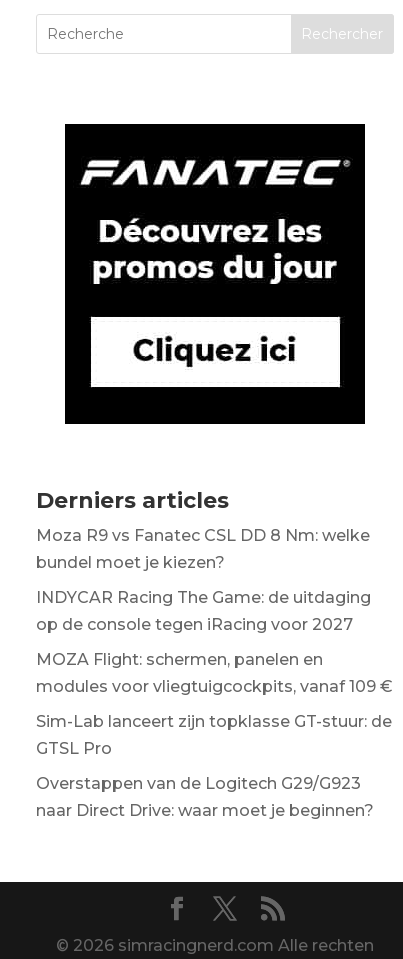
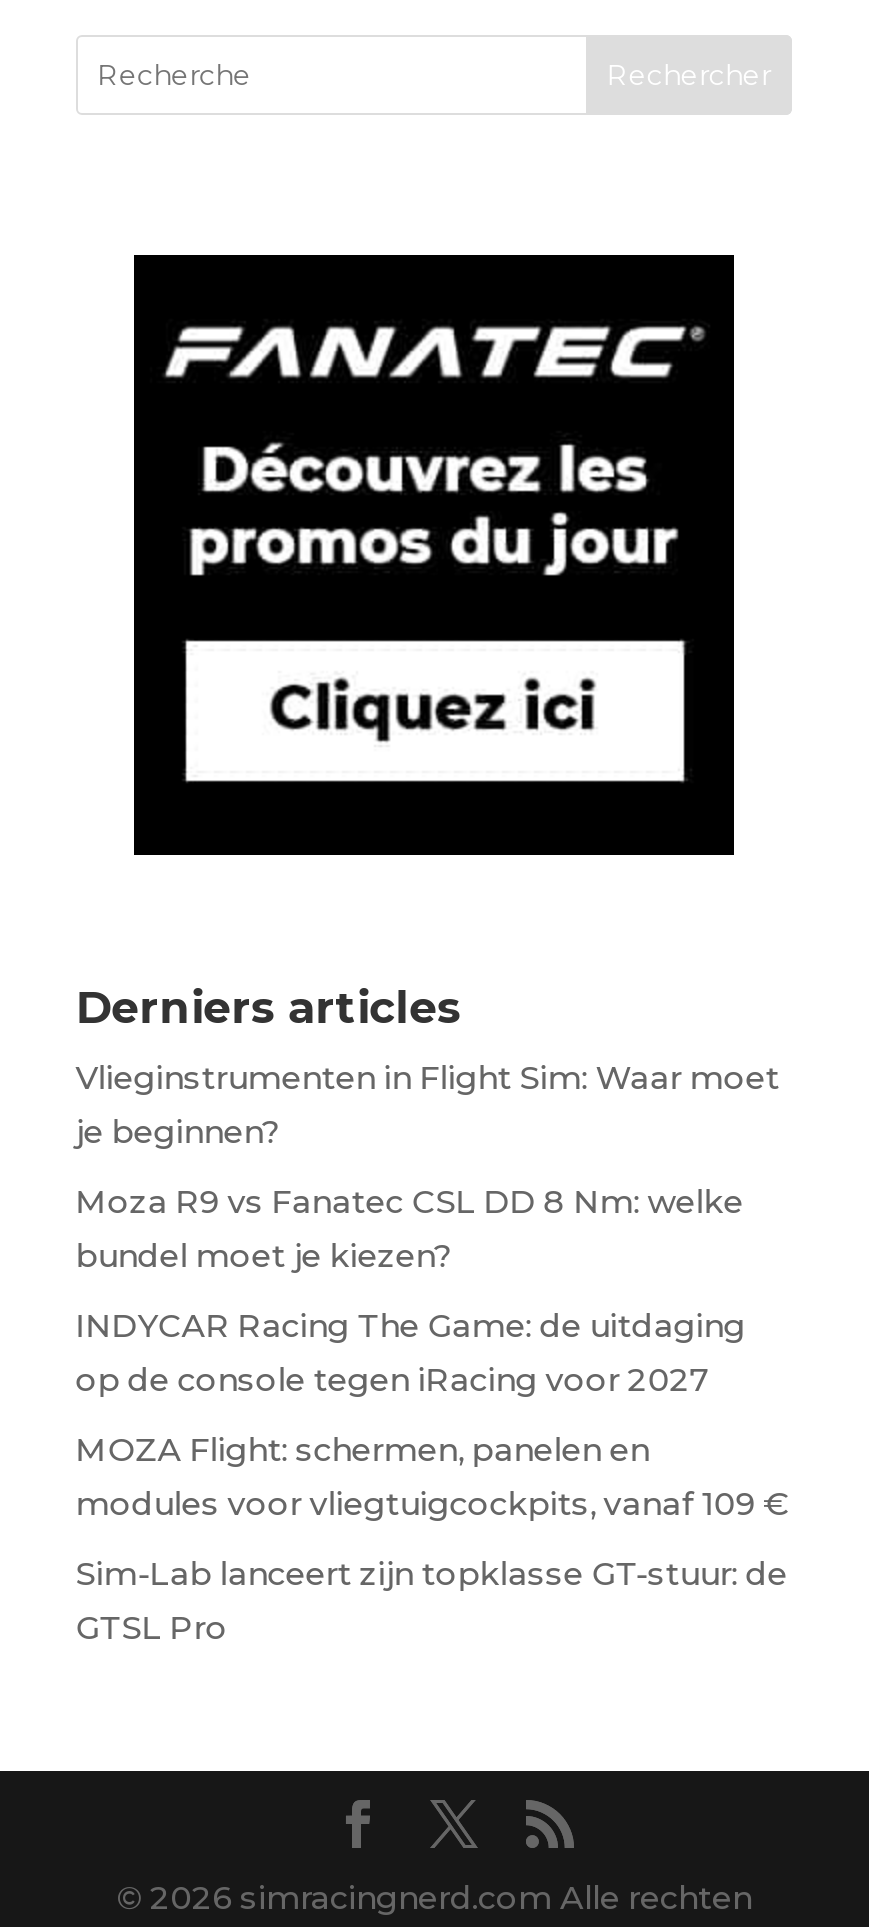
none -> [76,1060,780,1152] Vlieginstrumenten in Flight Sim: Waar moet | je beginnen?
moved [36,525,393,757] -> [76,1184,790,1648]: Moza R9 vs Fanatec CSL DD 8 Nm: welke | bundel moet je kiezen? | INDYCAR Racing The Game: de uitdaging | op de console tegen iRacing voor 2027 | MOZA Flight: schermen, panelen en | modules voor vliegtuigcockpits, vanaf 109 € | Sim-Lab lanceert zijn topklasse GT-stuur: de | GTSL Pro
[36,773,374,819] Overstappen van de Logitech G29/G923 | naar Direct Drive: waar moet je beginnen? -> none

